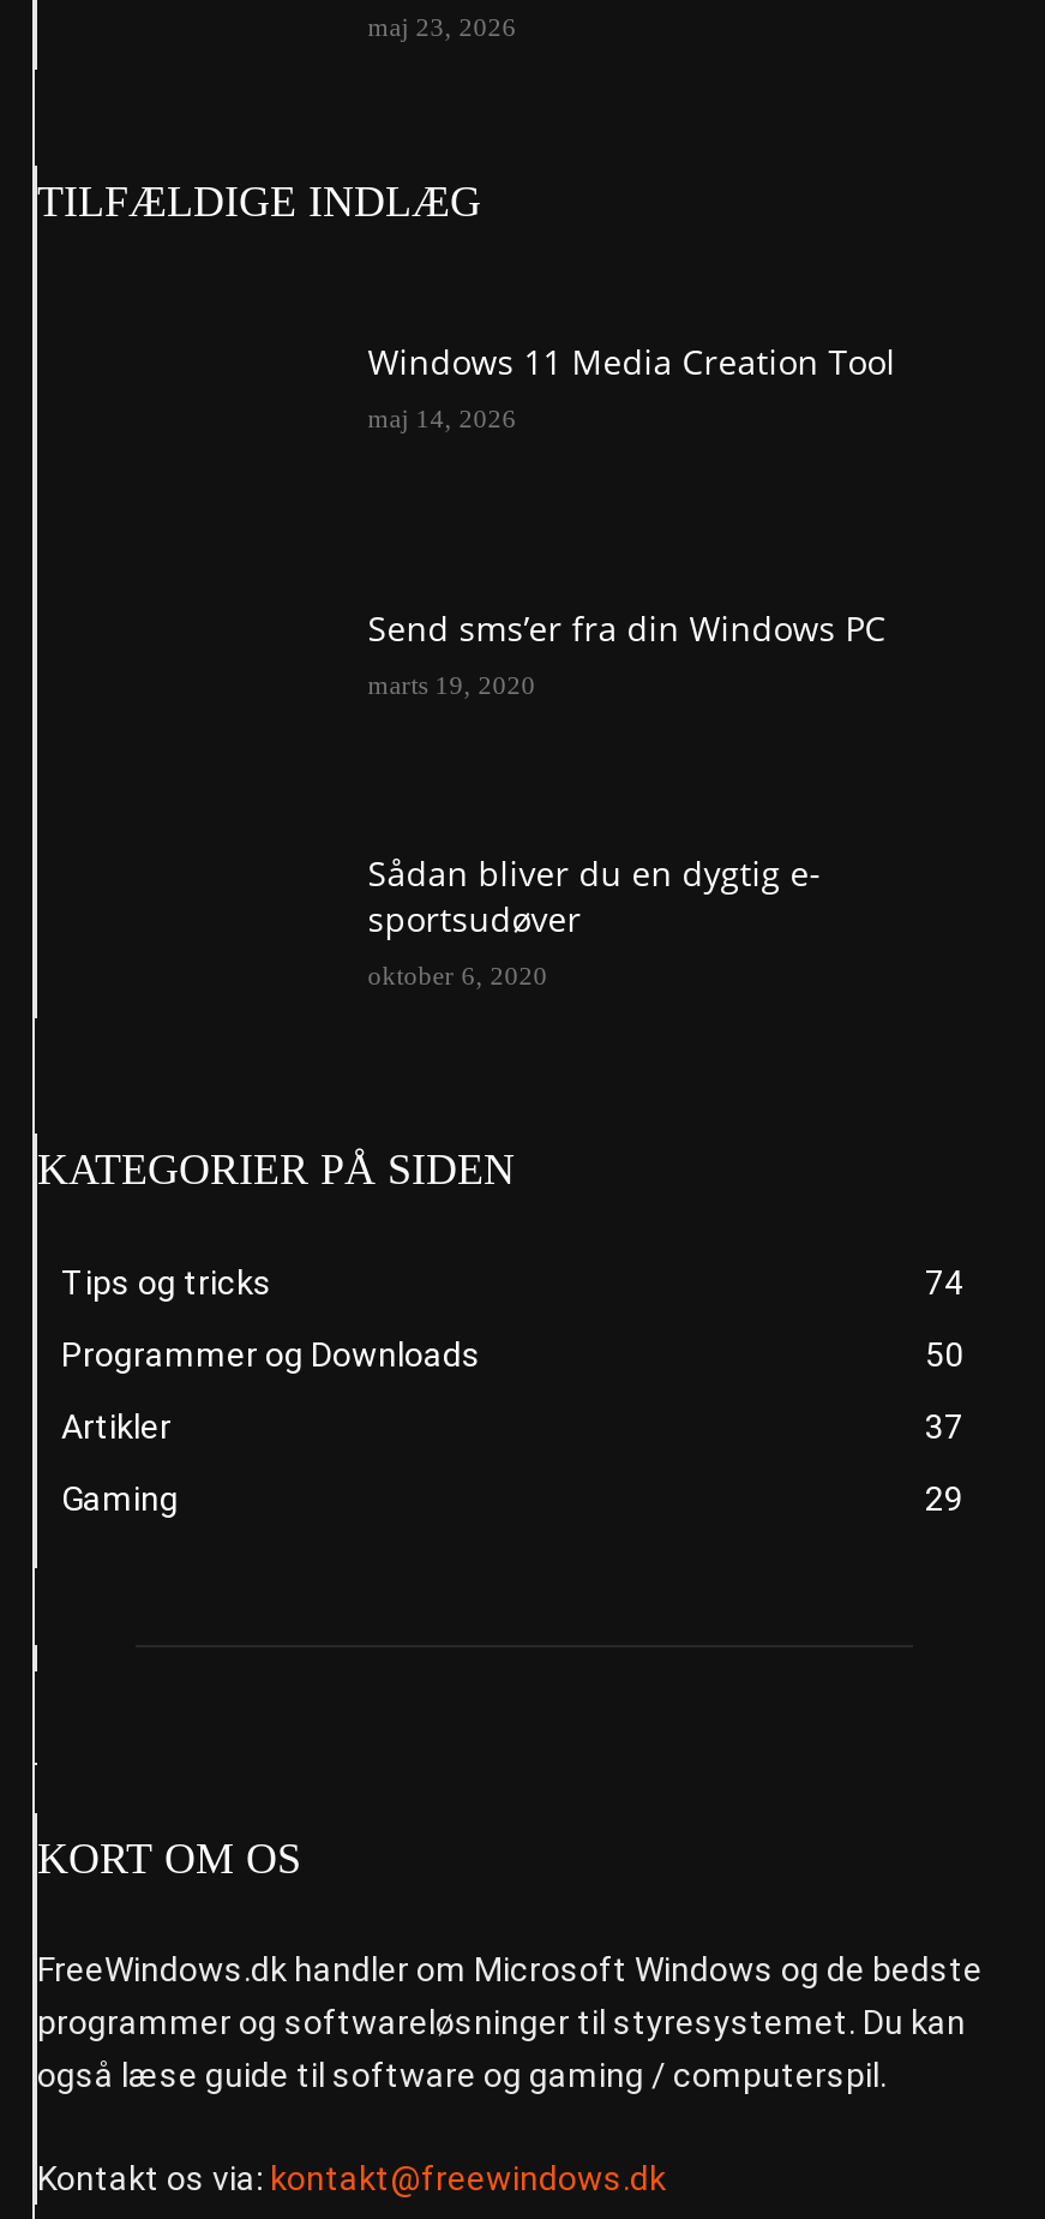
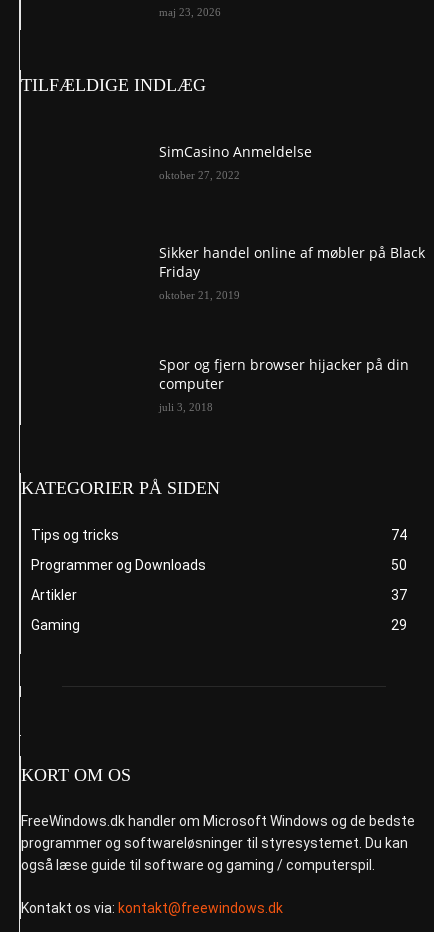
[368,337,896,431] Windows 11 Media Creation Tool | maj 14, 2026 -> [159,141,312,180] SimCasino Anmeldelse | oktober 27, 2022
[368,605,886,698] Send sms’er fra din Windows PC | marts 19, 2020 -> [159,243,425,301] Sikker handel online af møbler på Black | Friday | oktober 21, 2019
[368,849,821,988] Sådan bliver du en dygtig e- | sportsudøver | oktober 6, 2020 -> [159,354,409,412] Spor og fjern browser hijacker på din | computer | juli 3, 2018

